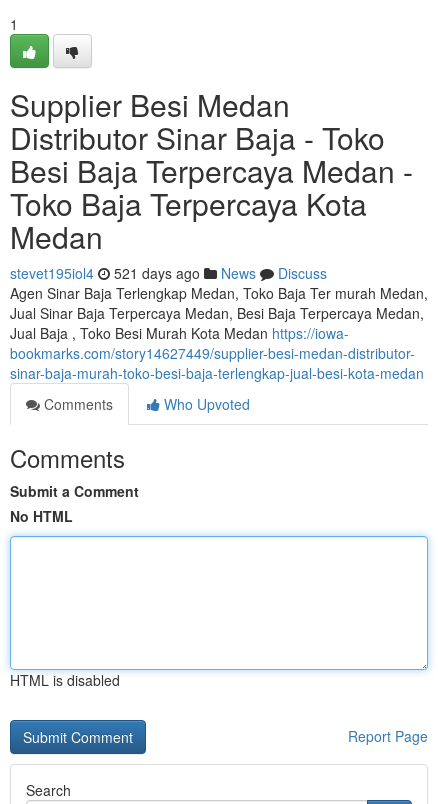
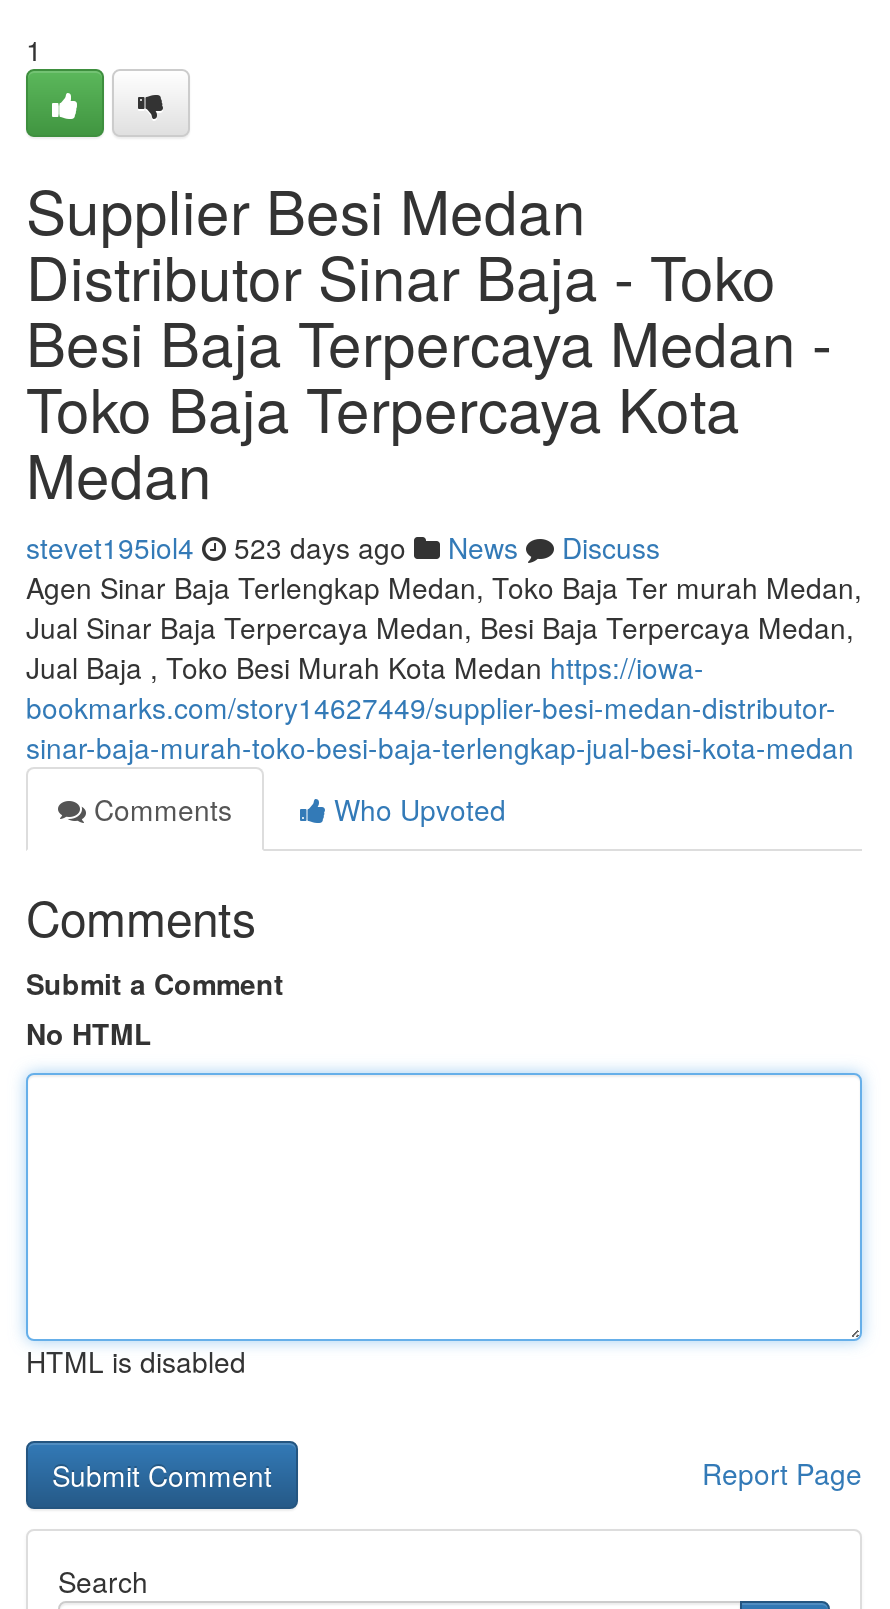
[10,263,327,283] stevet195iol4 521 days ago News Discuss -> [26,527,660,567] stevet195iol4 523 days ago News Discuss

